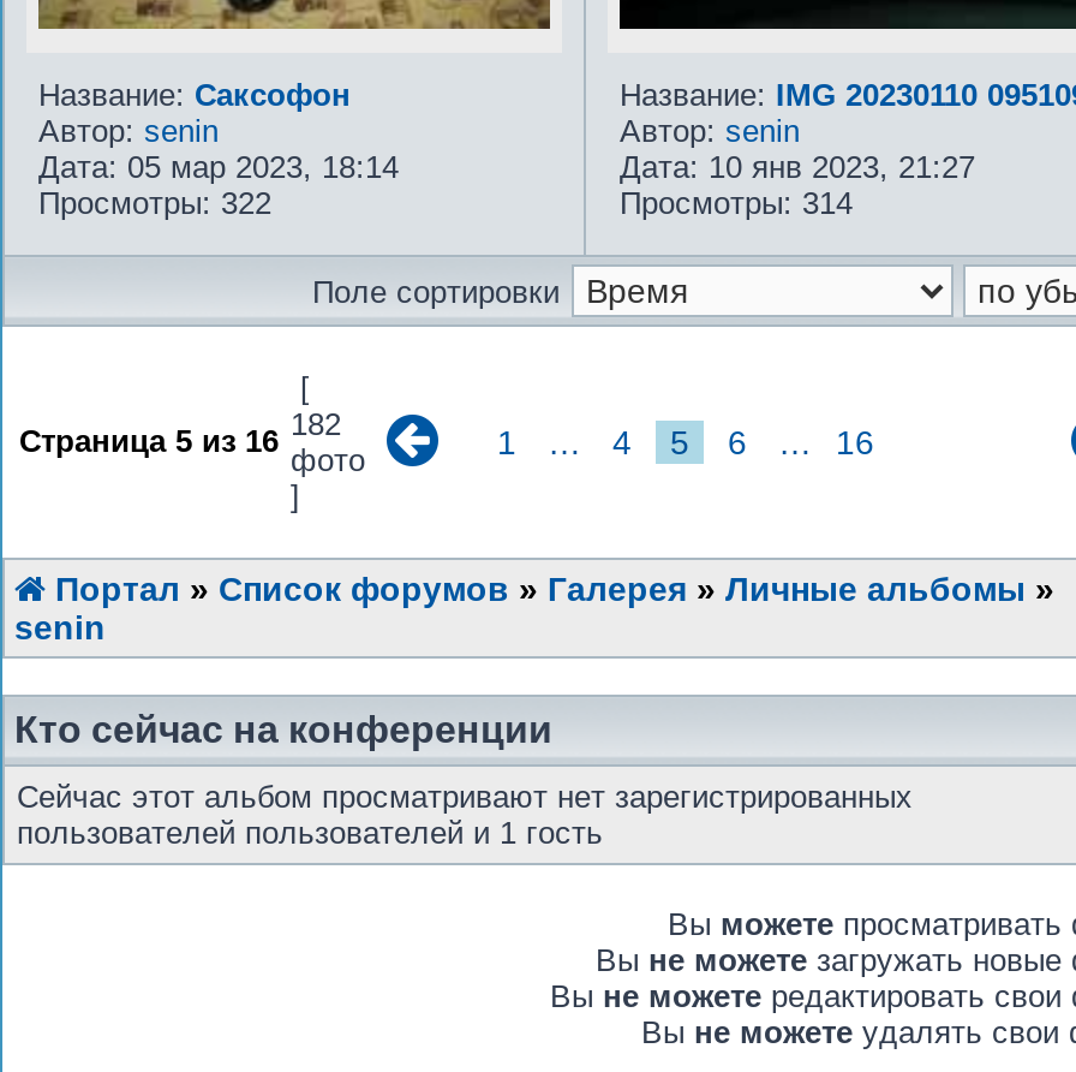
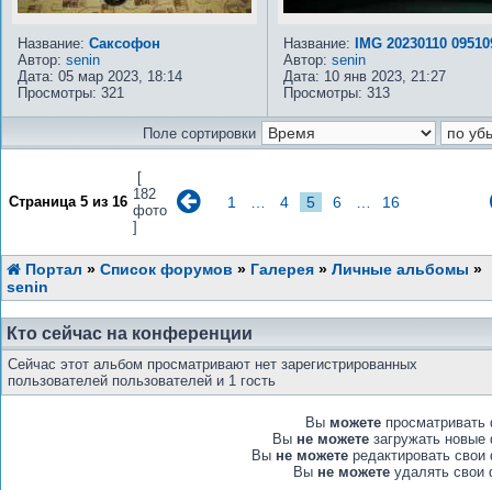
[38,185,271,221] Просмотры: 322 -> [18,85,124,101] Просмотры: 321
[620,185,853,221] Просмотры: 314 -> [283,85,390,101] Просмотры: 313

